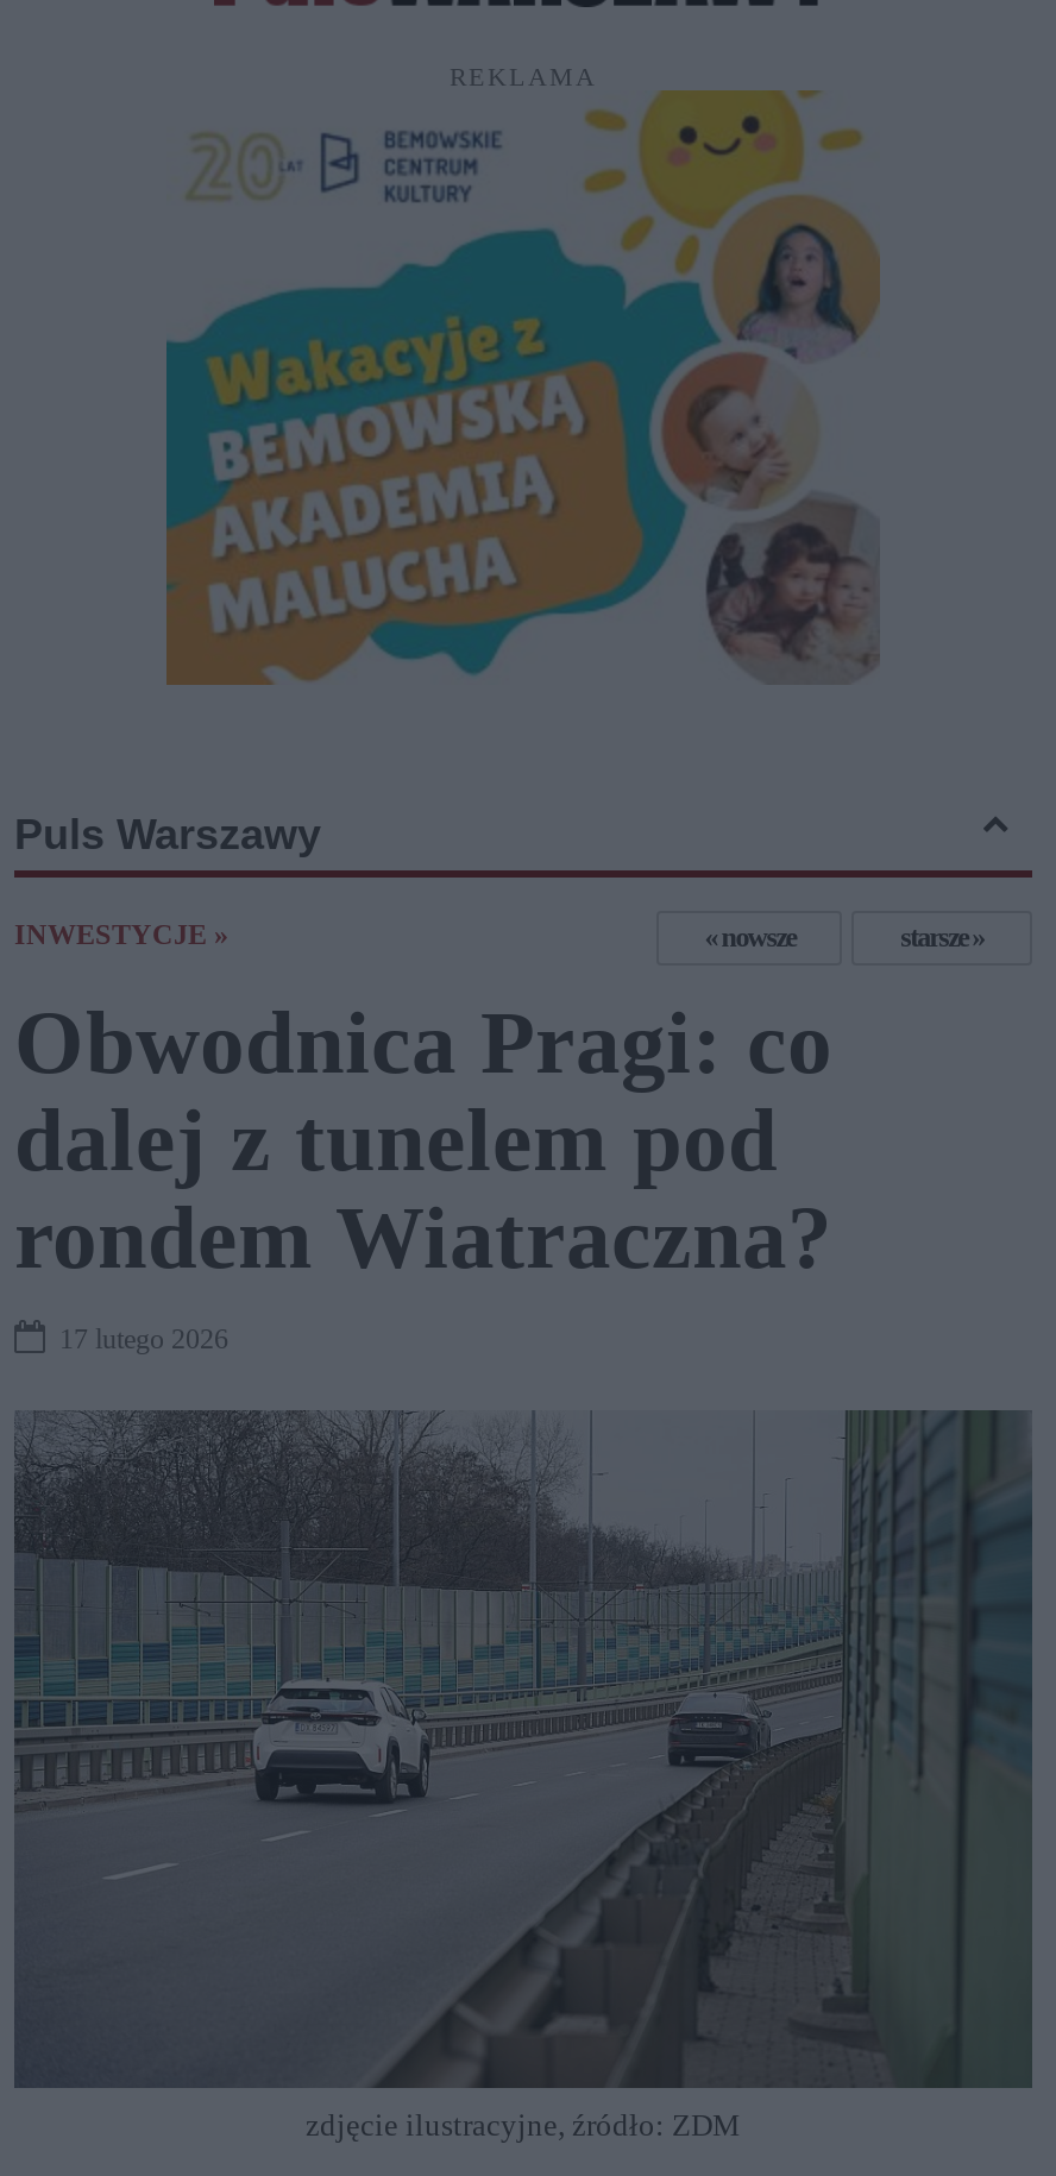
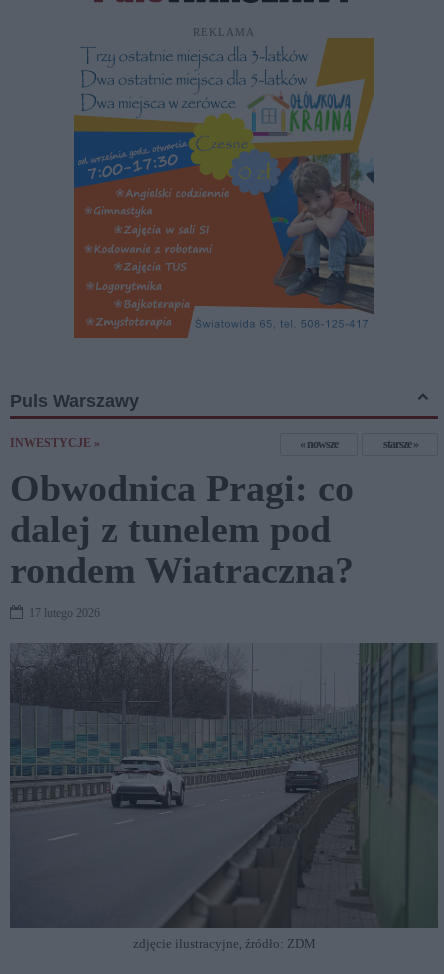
[164,88,882,685] [image] -> [73,37,375,339] [image]

